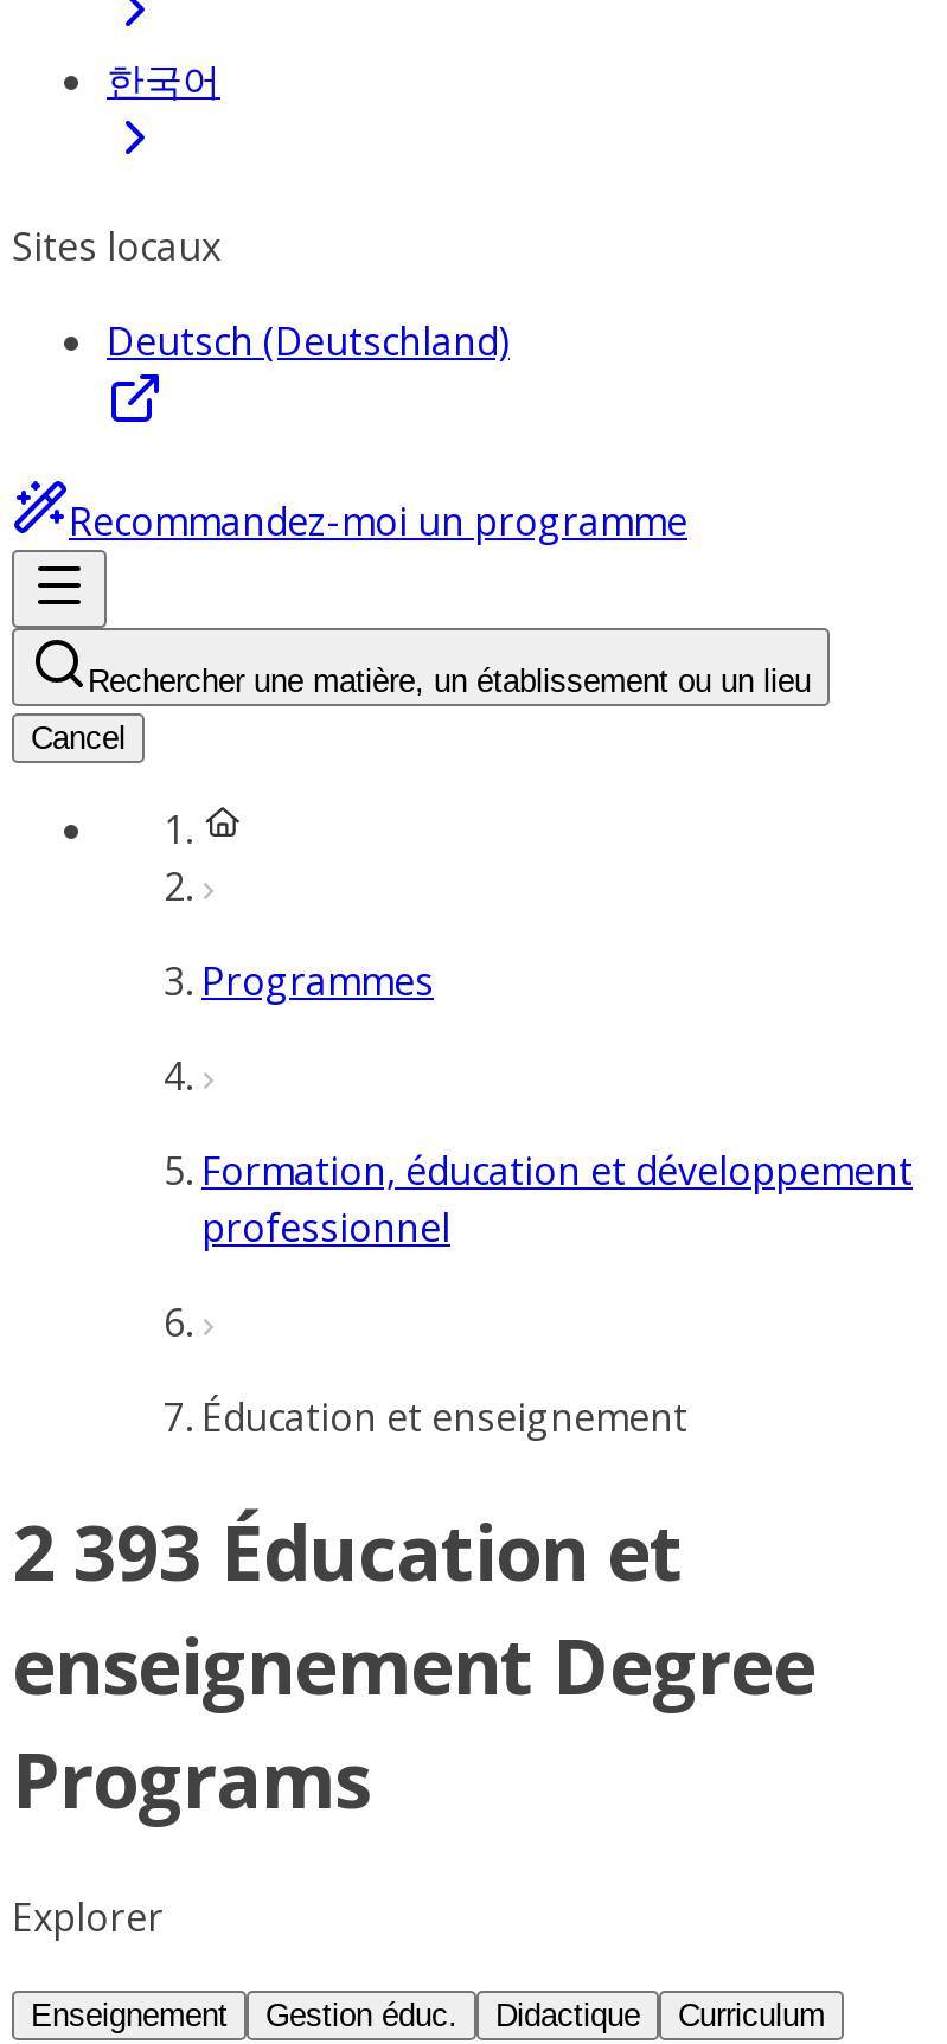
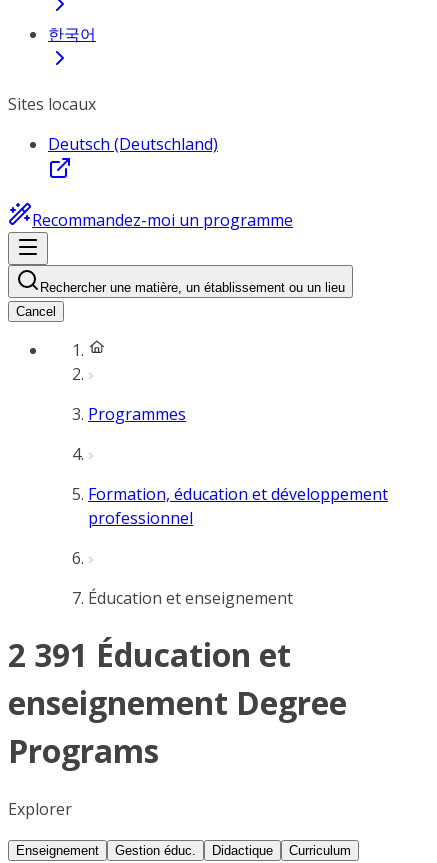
[12,1501,683,1603] 2 393 Éducation et -> [8,633,291,676] 2 391 Éducation et

